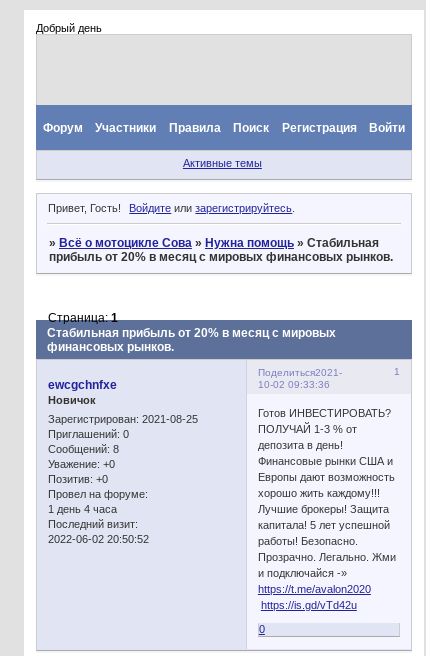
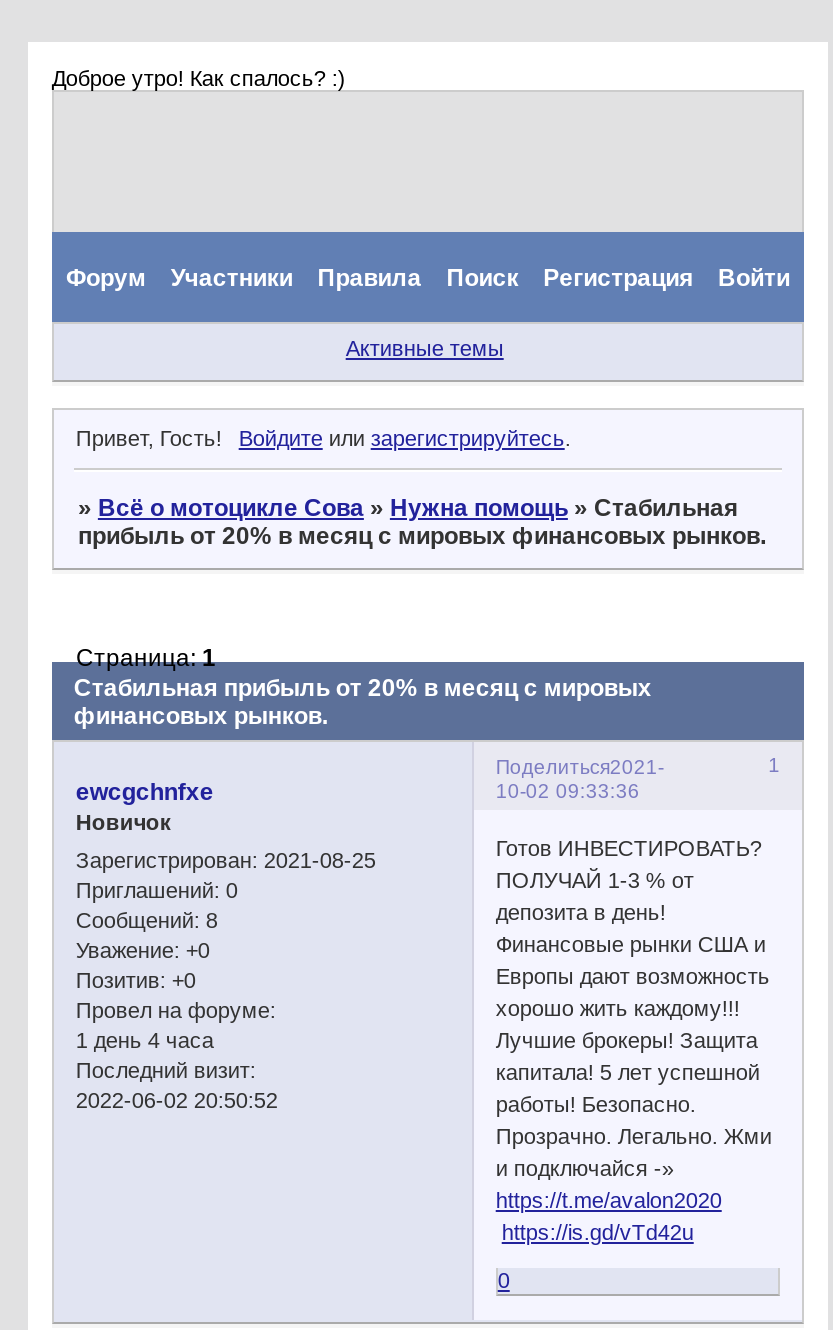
[36,22,102,34] Добрый день -> [52,66,346,90] Доброе утро! Как спалось? :)

